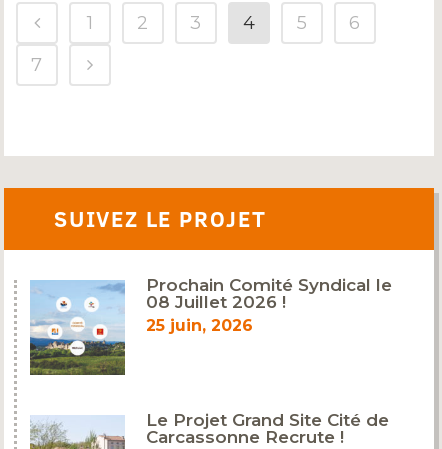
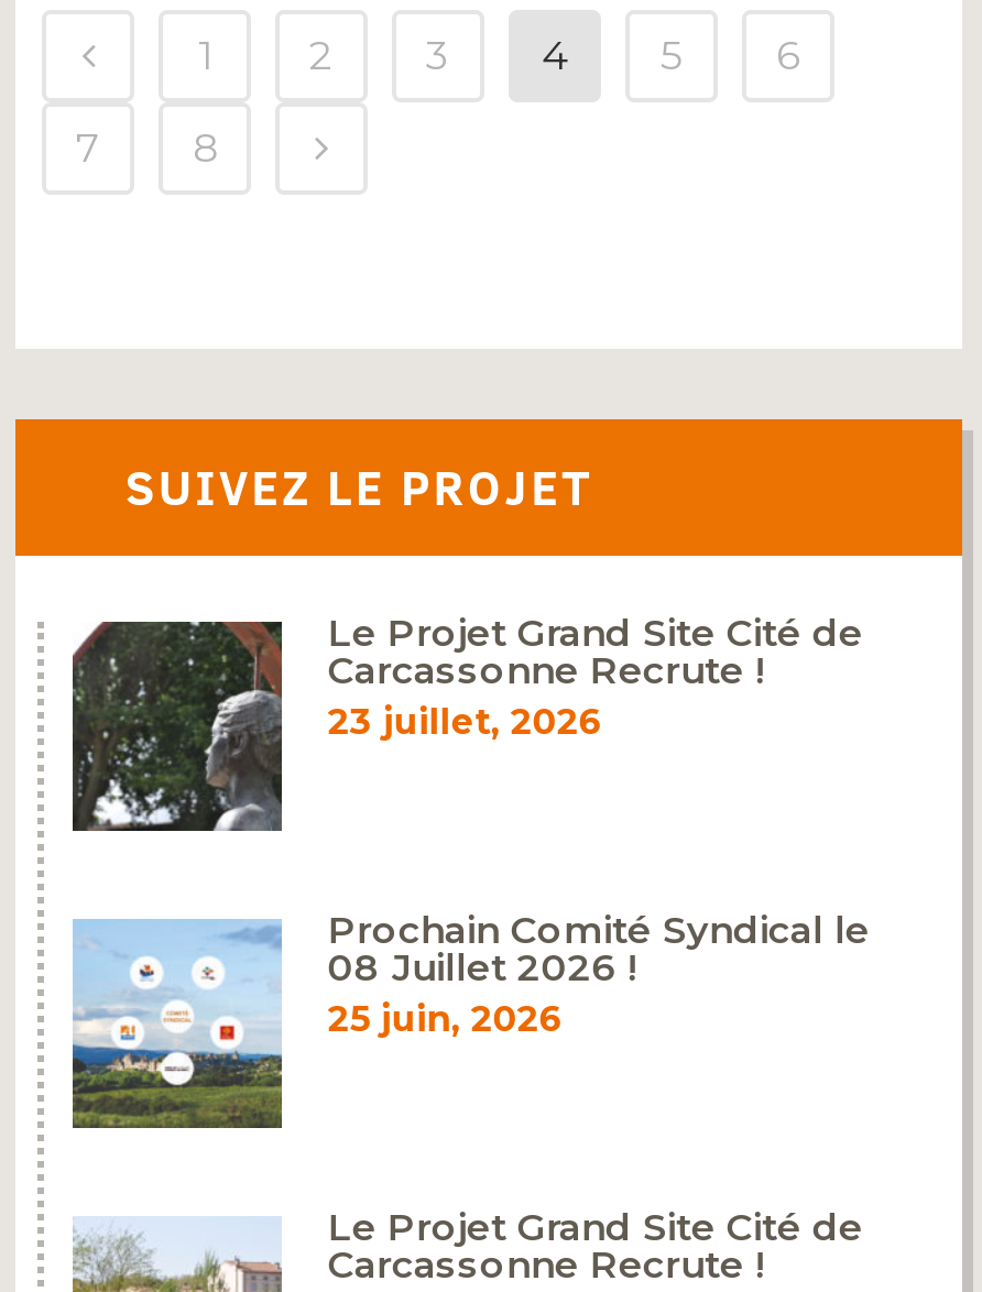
none -> [193,125,217,174] 8
none -> [70,612,863,832] [image] | Le Projet Grand Site Cité de | Carcassonne Recrute ! | 23 juillet, 2026

